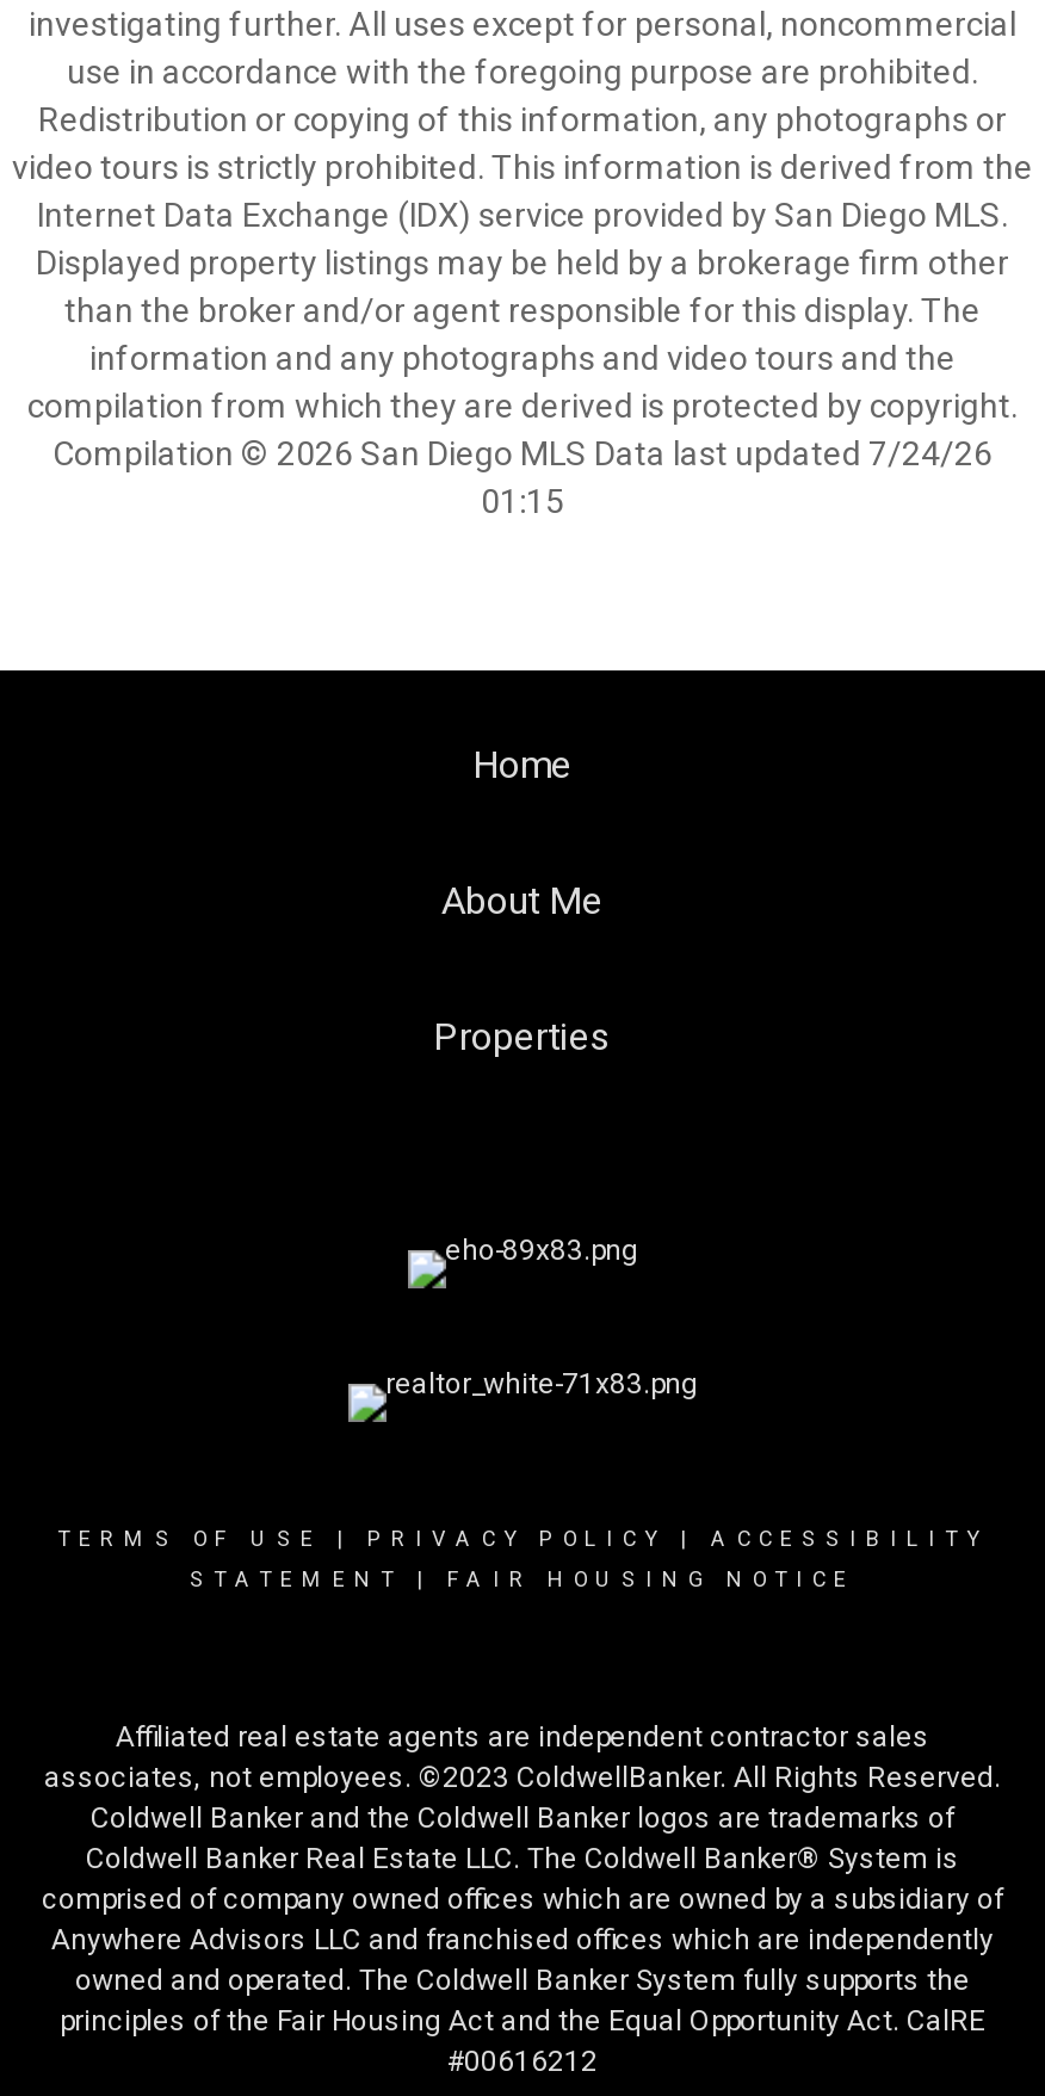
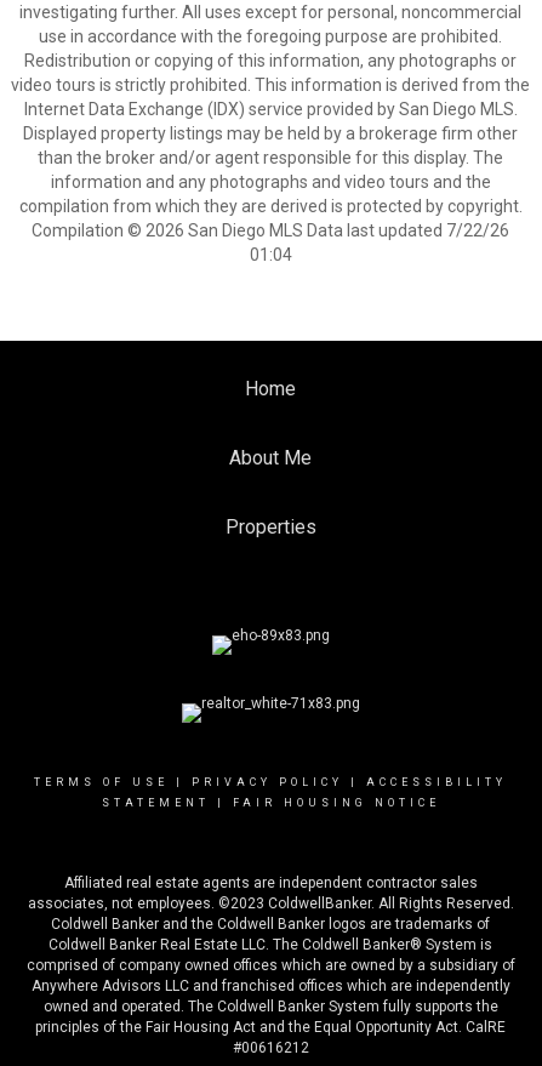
[52,434,993,472] Compilation © 2026 San Diego MLS Data last updated 7/24/26 -> [32,221,509,240] Compilation © 2026 San Diego MLS Data last updated 7/22/26
[481,482,564,520] 01:15 -> [249,245,292,264] 01:04

